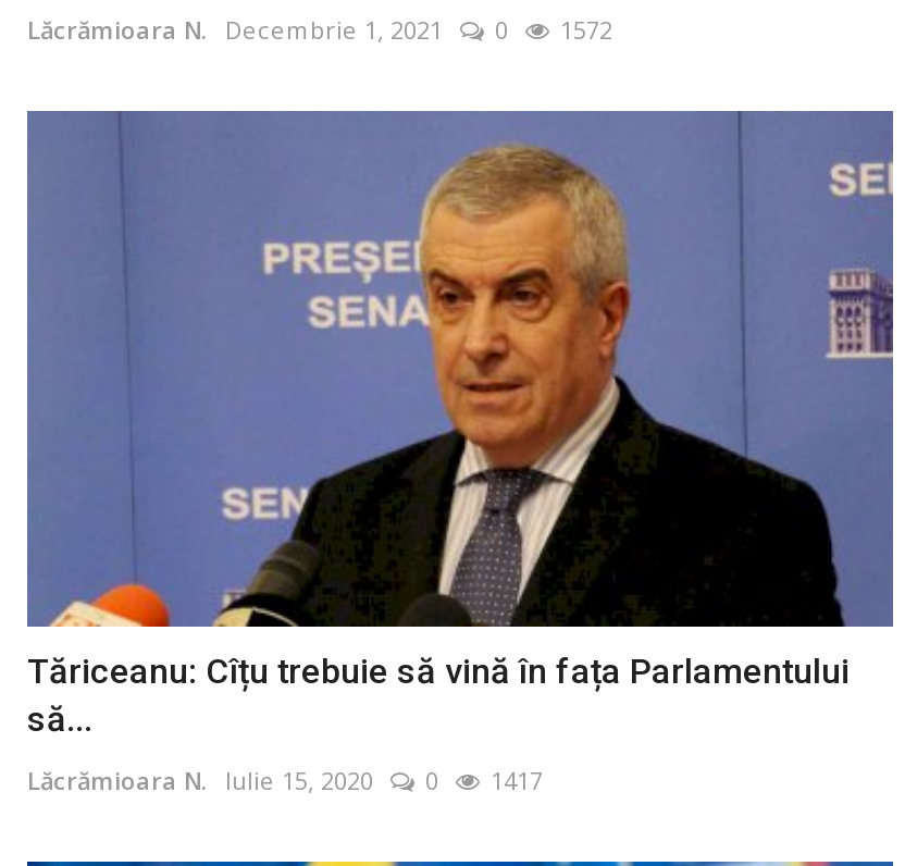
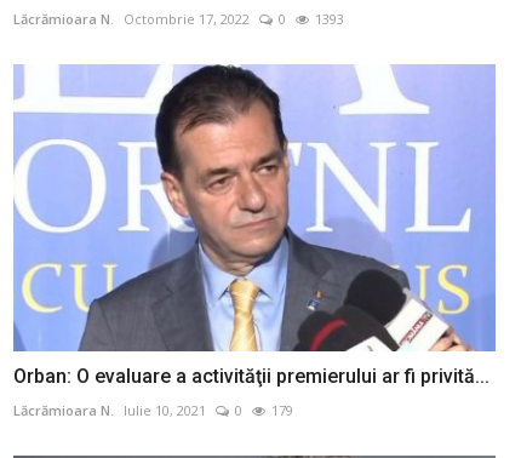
[27,13,443,45] Lăcrămioara N. Decembrie 1, 2021 -> [13,10,250,28] Lăcrămioara N. Octombrie 17, 2022
[560,13,612,45] 1572 -> [315,10,344,28] 1393
[27,109,895,739] [image] | Tăriceanu: Cîțu trebuie să vină în fața Parlamentului | să... -> [13,64,496,387] [image] | Orban: O evaluare a activităţii premierului ar fi privită...
[27,763,373,796] Lăcrămioara N. Iulie 15, 2020 -> [13,401,206,419] Lăcrămioara N. Iulie 10, 2021
[491,763,543,796] 1417 -> [271,401,293,419] 179

